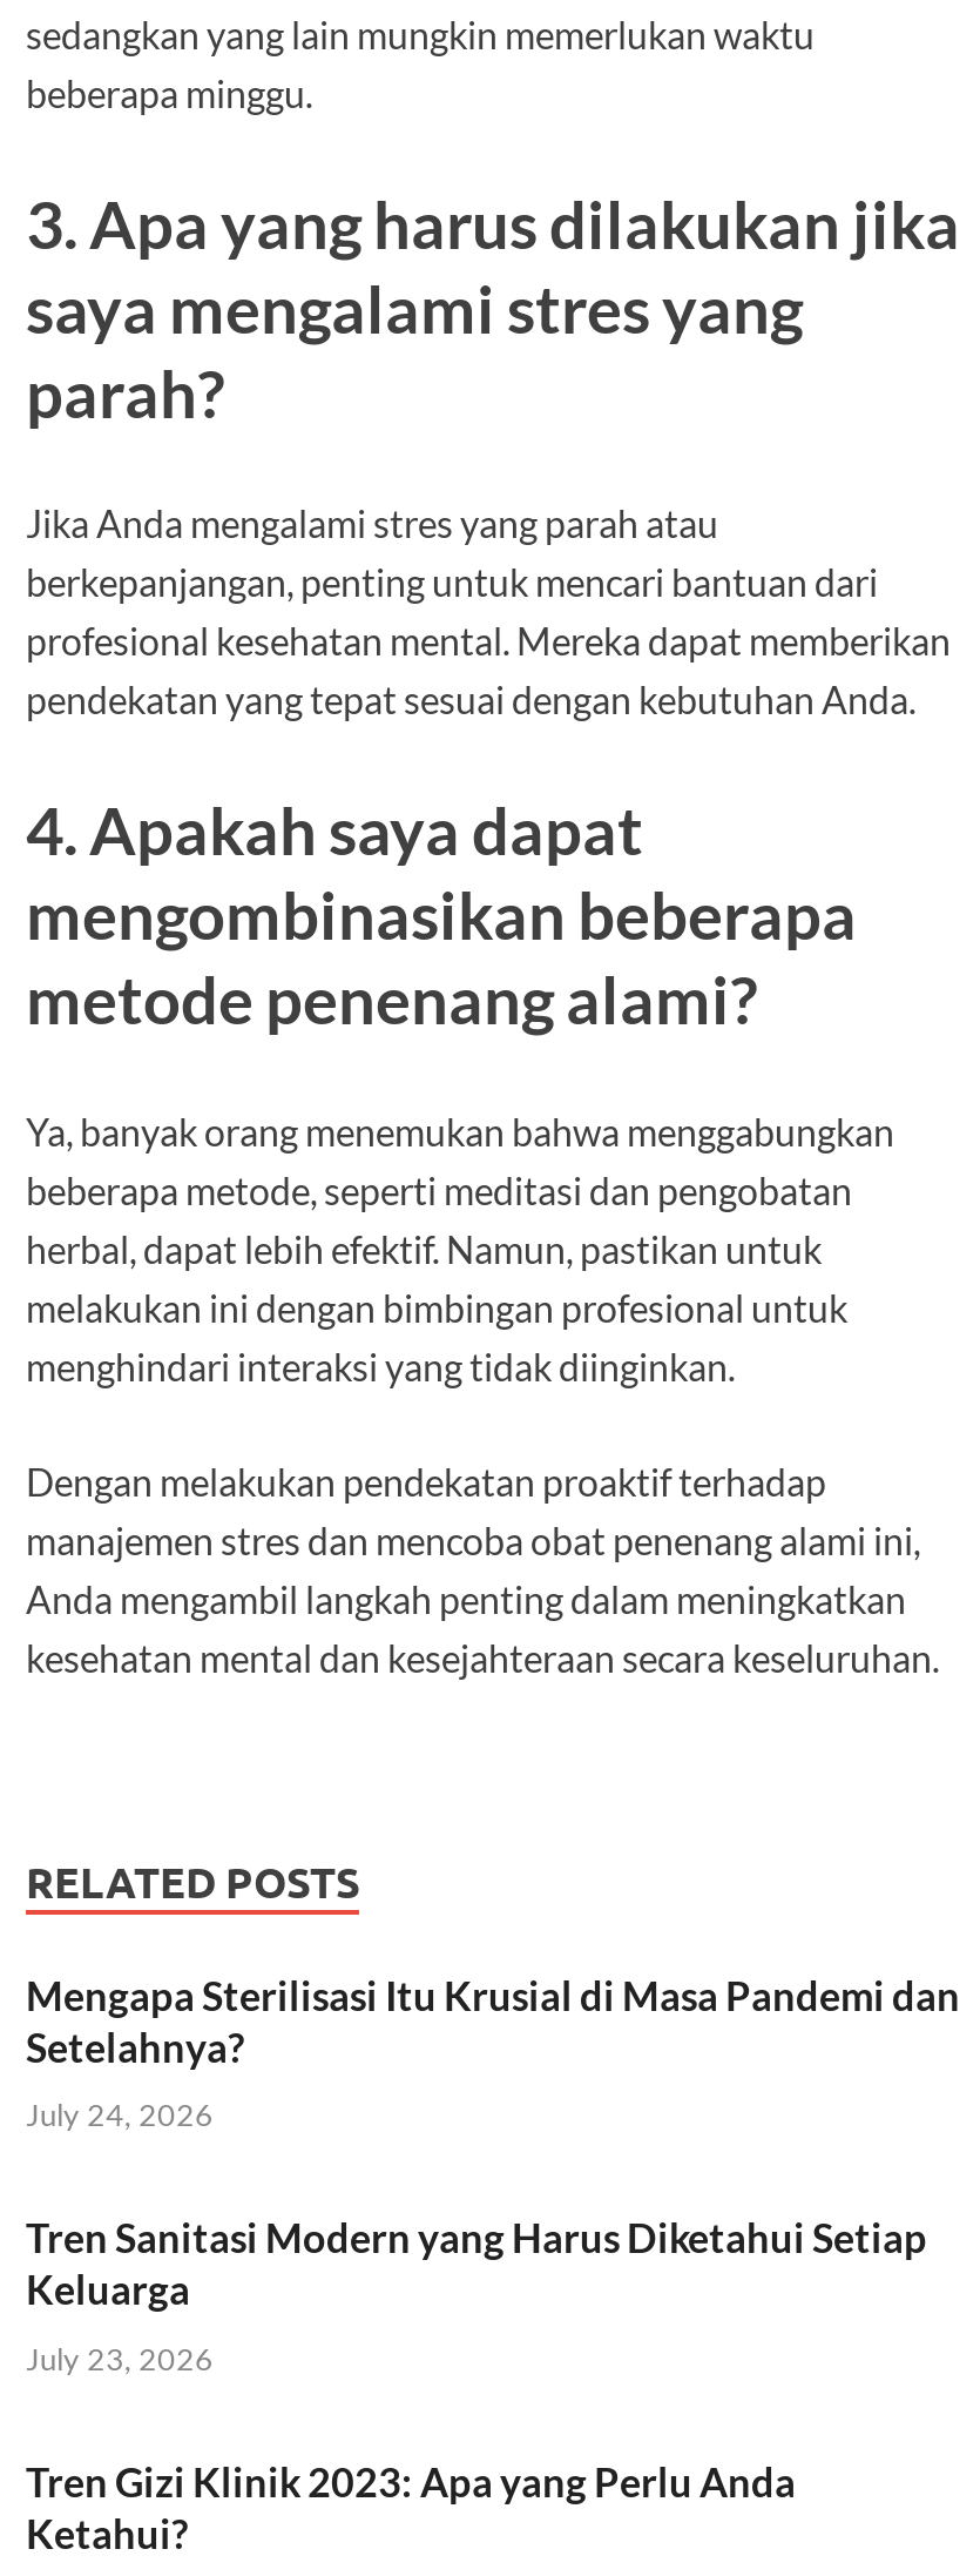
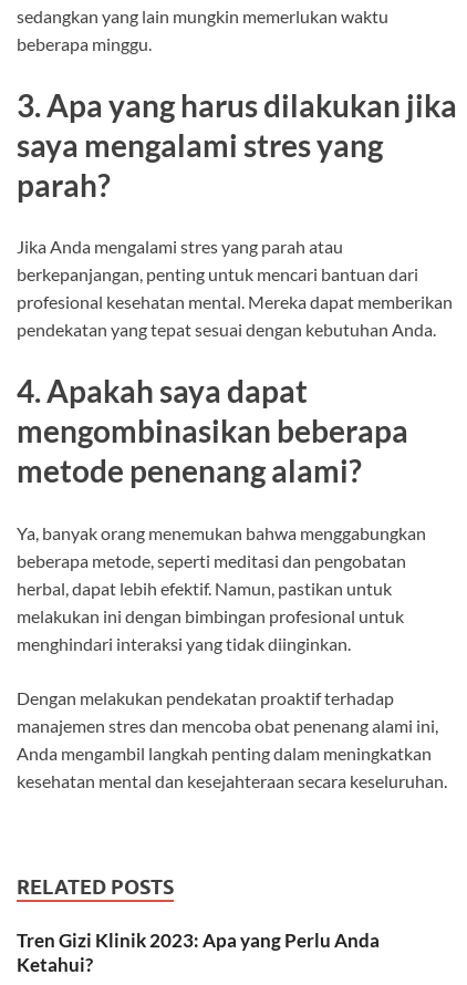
[26,1970,960,2377] Mengapa Sterilisasi Itu Krusial di Masa Pandemi dan | Setelahnya? | July 24, 2026 | Tren Sanitasi Modern yang Harus Diketahui Setiap | Keluarga | July 23, 2026 -> none

